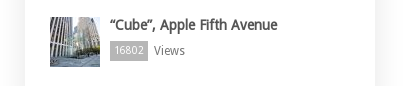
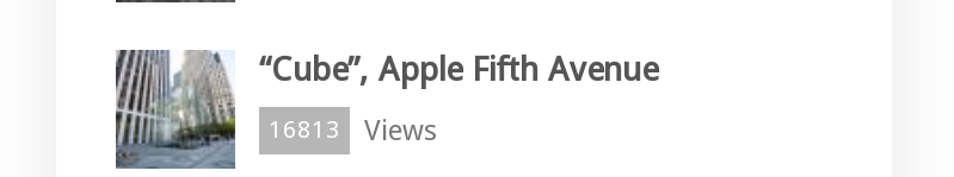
[114,44,185,58] 16802 Views -> [269,113,438,146] 16813 Views

